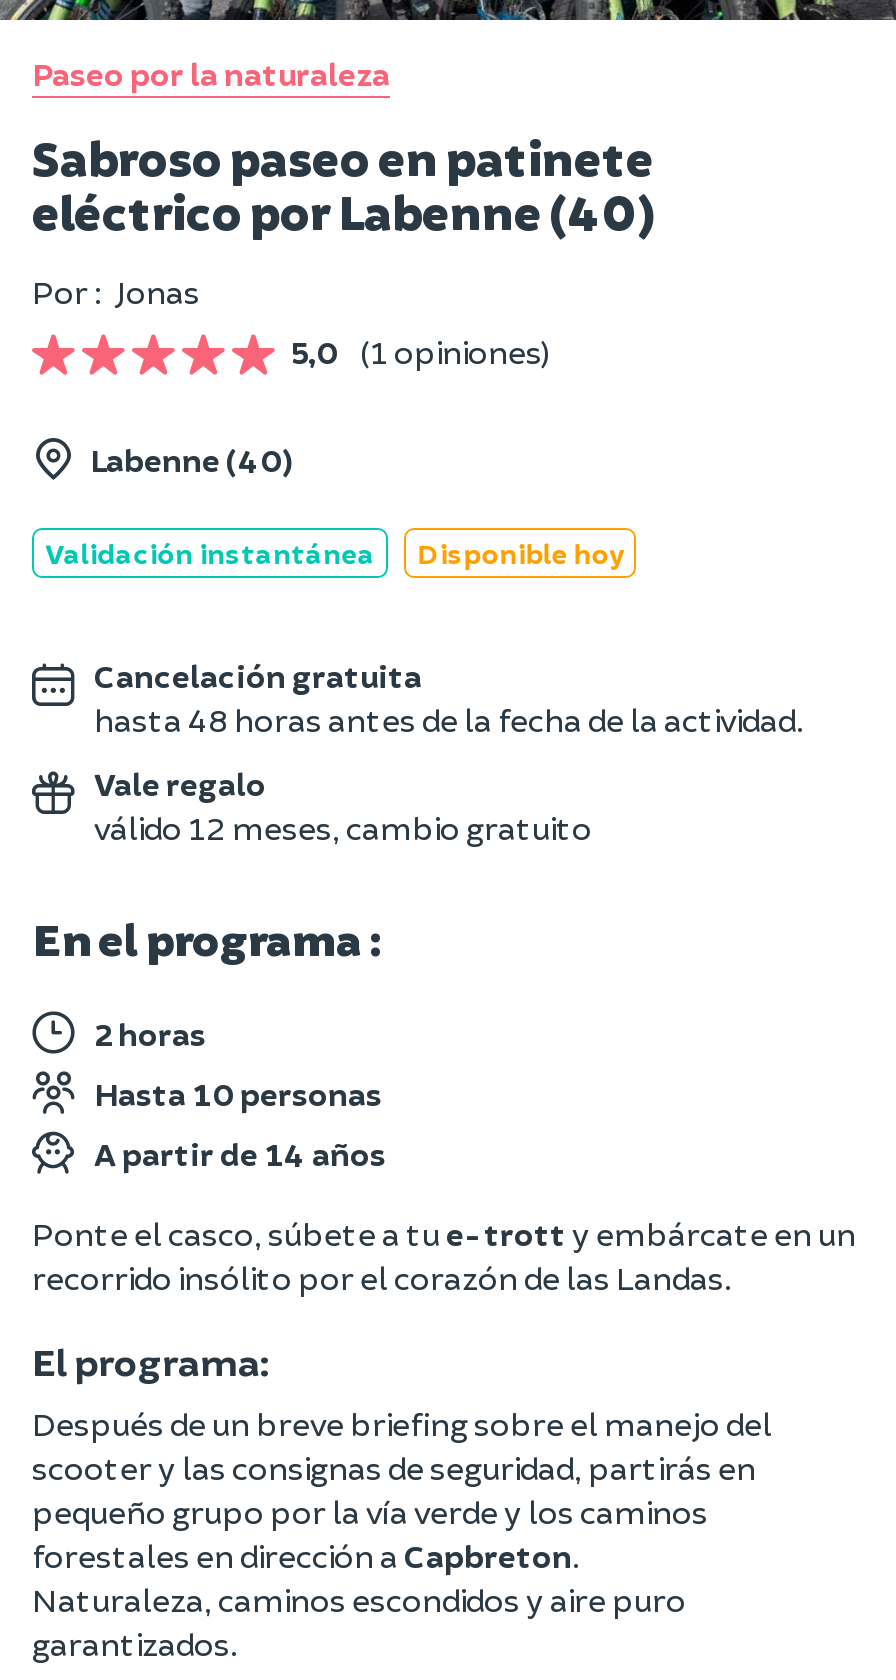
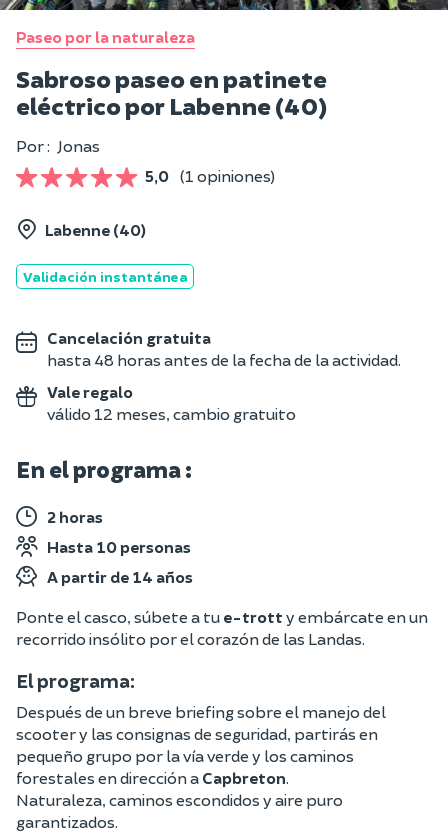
[418,536,624,570] Disponible hoy -> none

